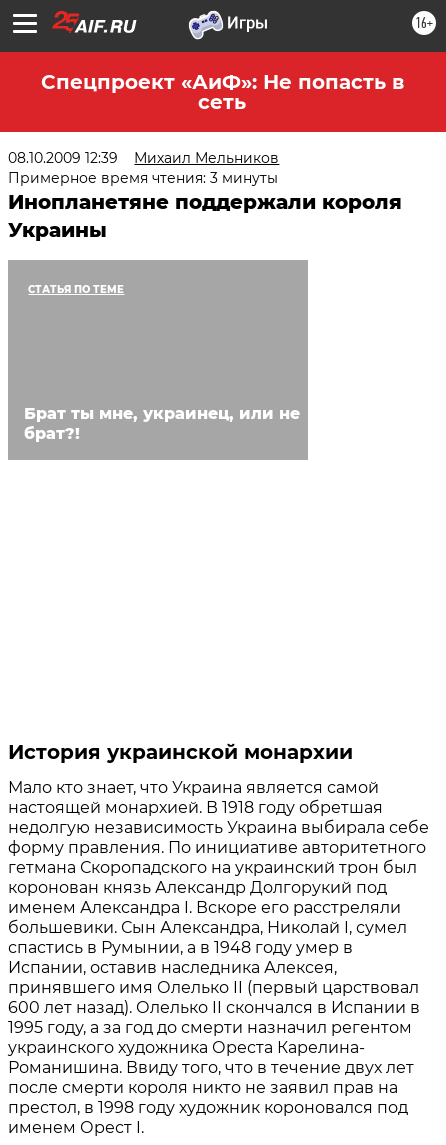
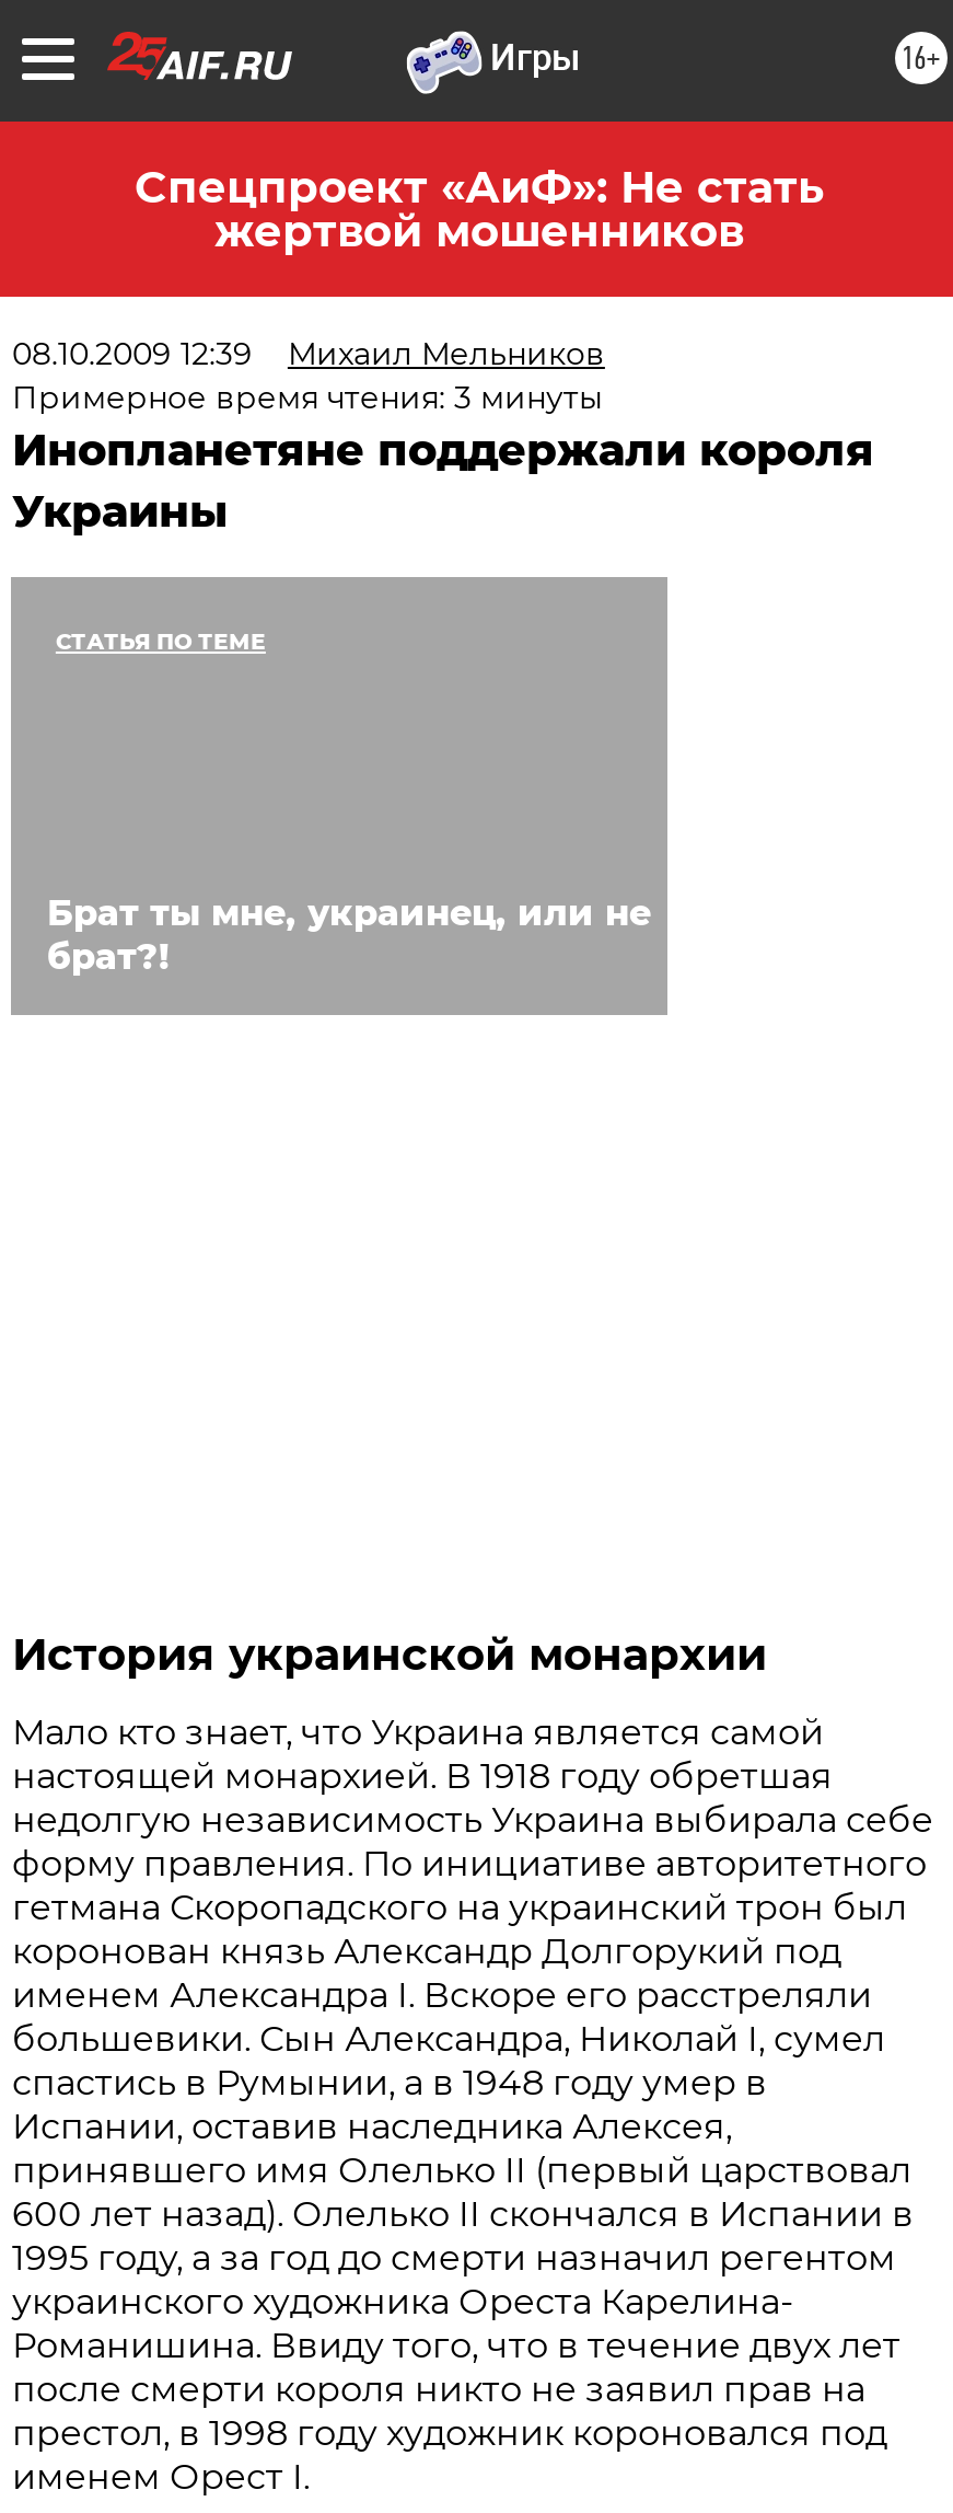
[40,70,403,114] Спецпроект «АиФ»: Не попасть в | сеть -> [135,161,824,257] Спецпроект «АиФ»: Не стать | жертвой мошенников

